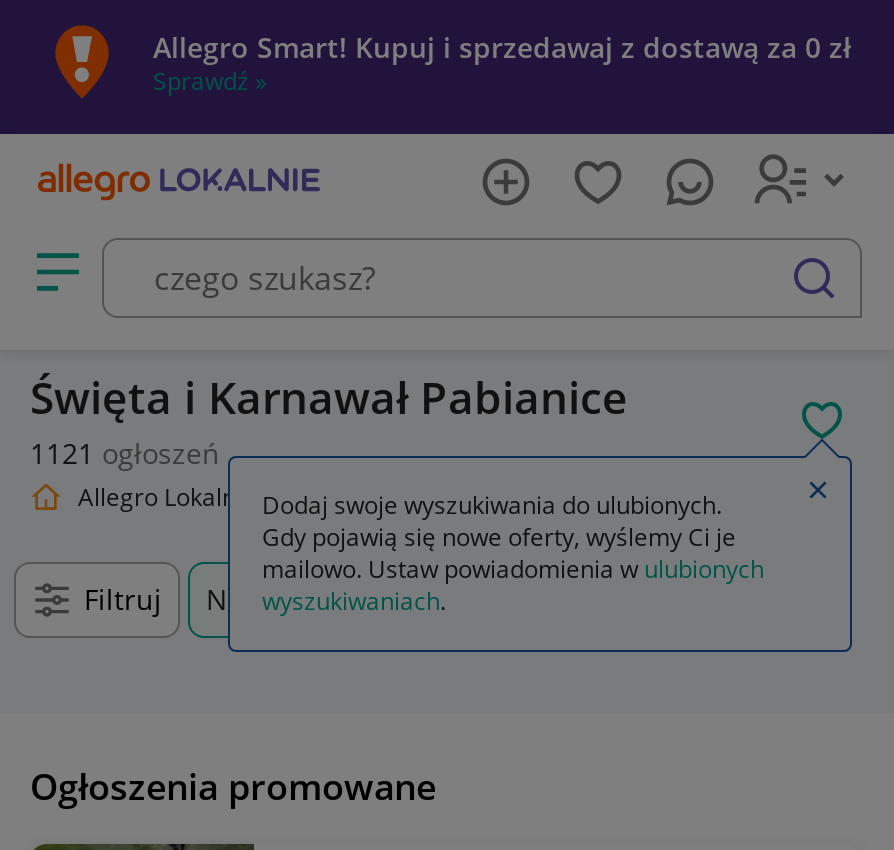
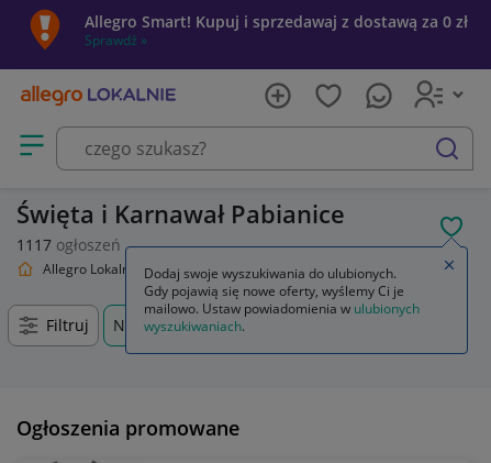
[30,434,220,472] 1121 ogłoszeń -> [16,234,121,255] 1117 ogłoszeń

